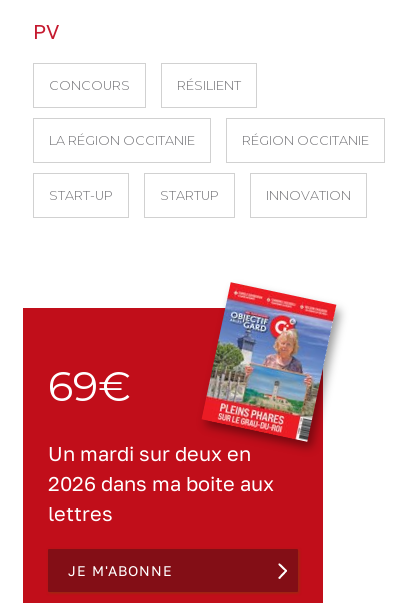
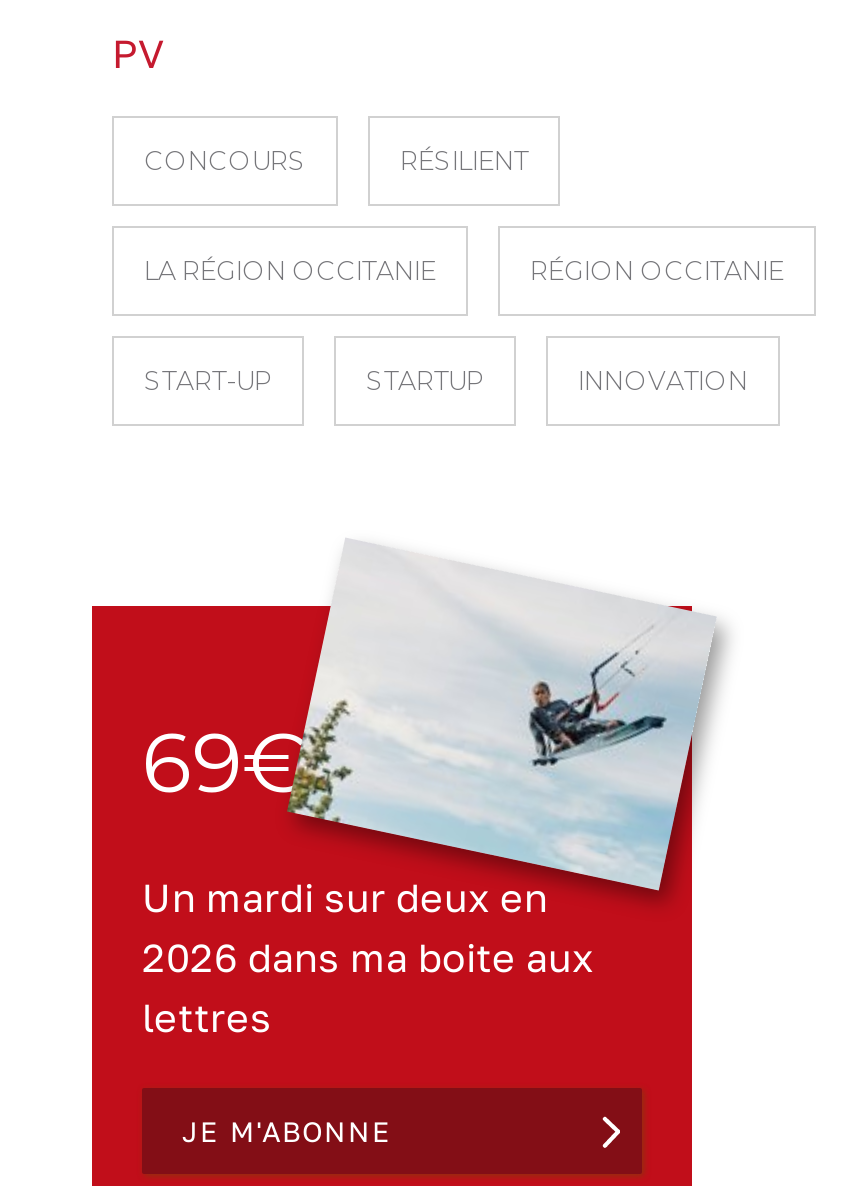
[127,277,339,454] [image] -> [298,540,722,900] [image]

